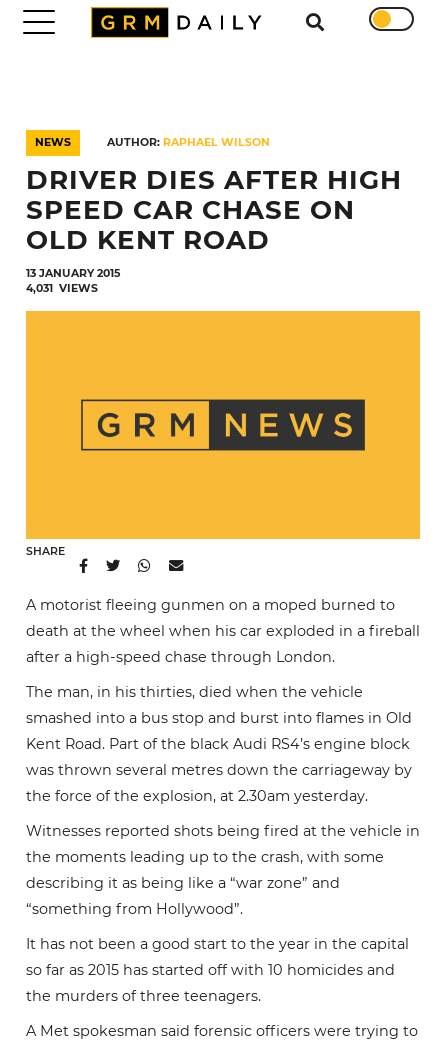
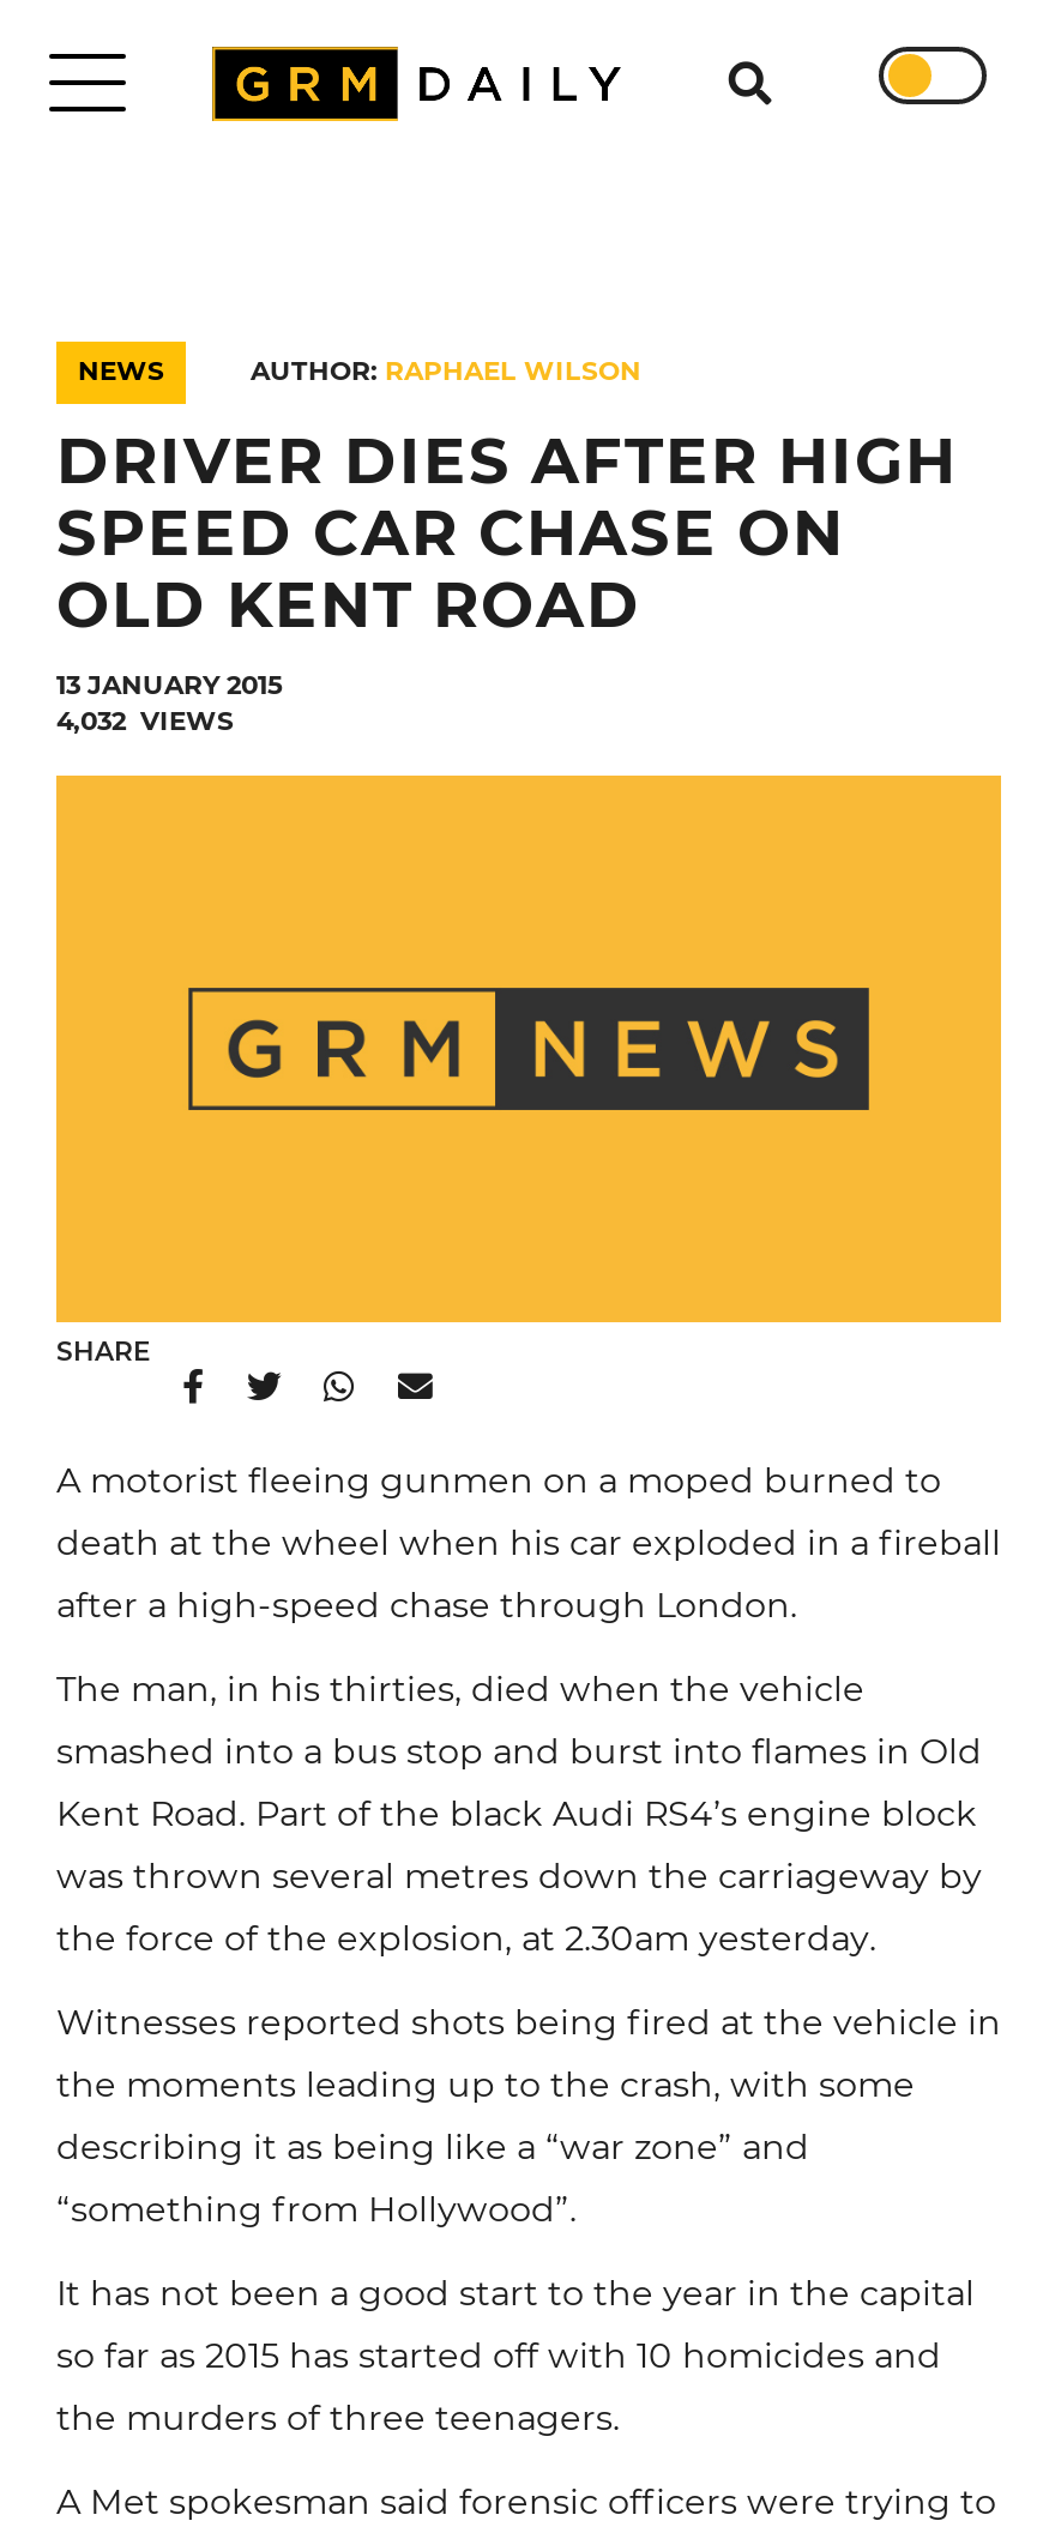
[26,282,98,295] 4,031 VIEWS -> [56,707,234,738] 4,032 VIEWS

